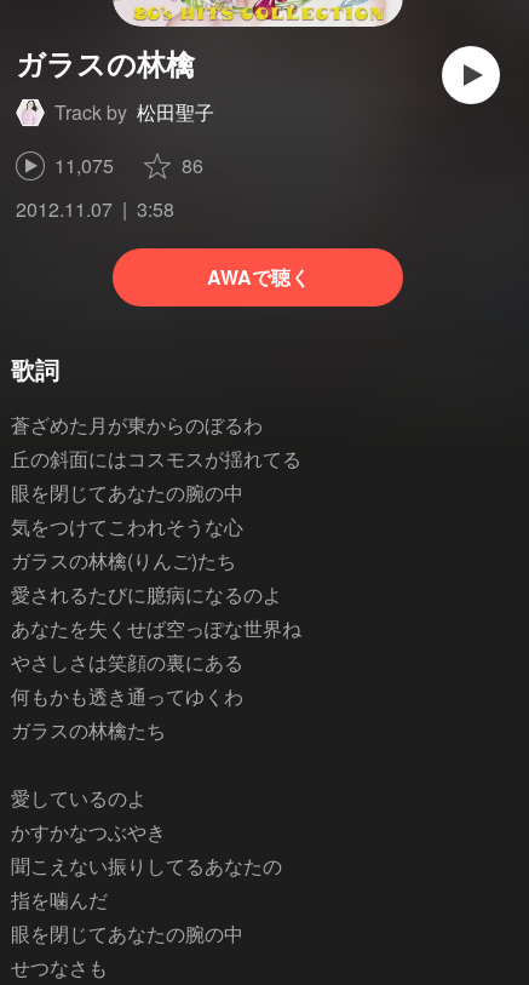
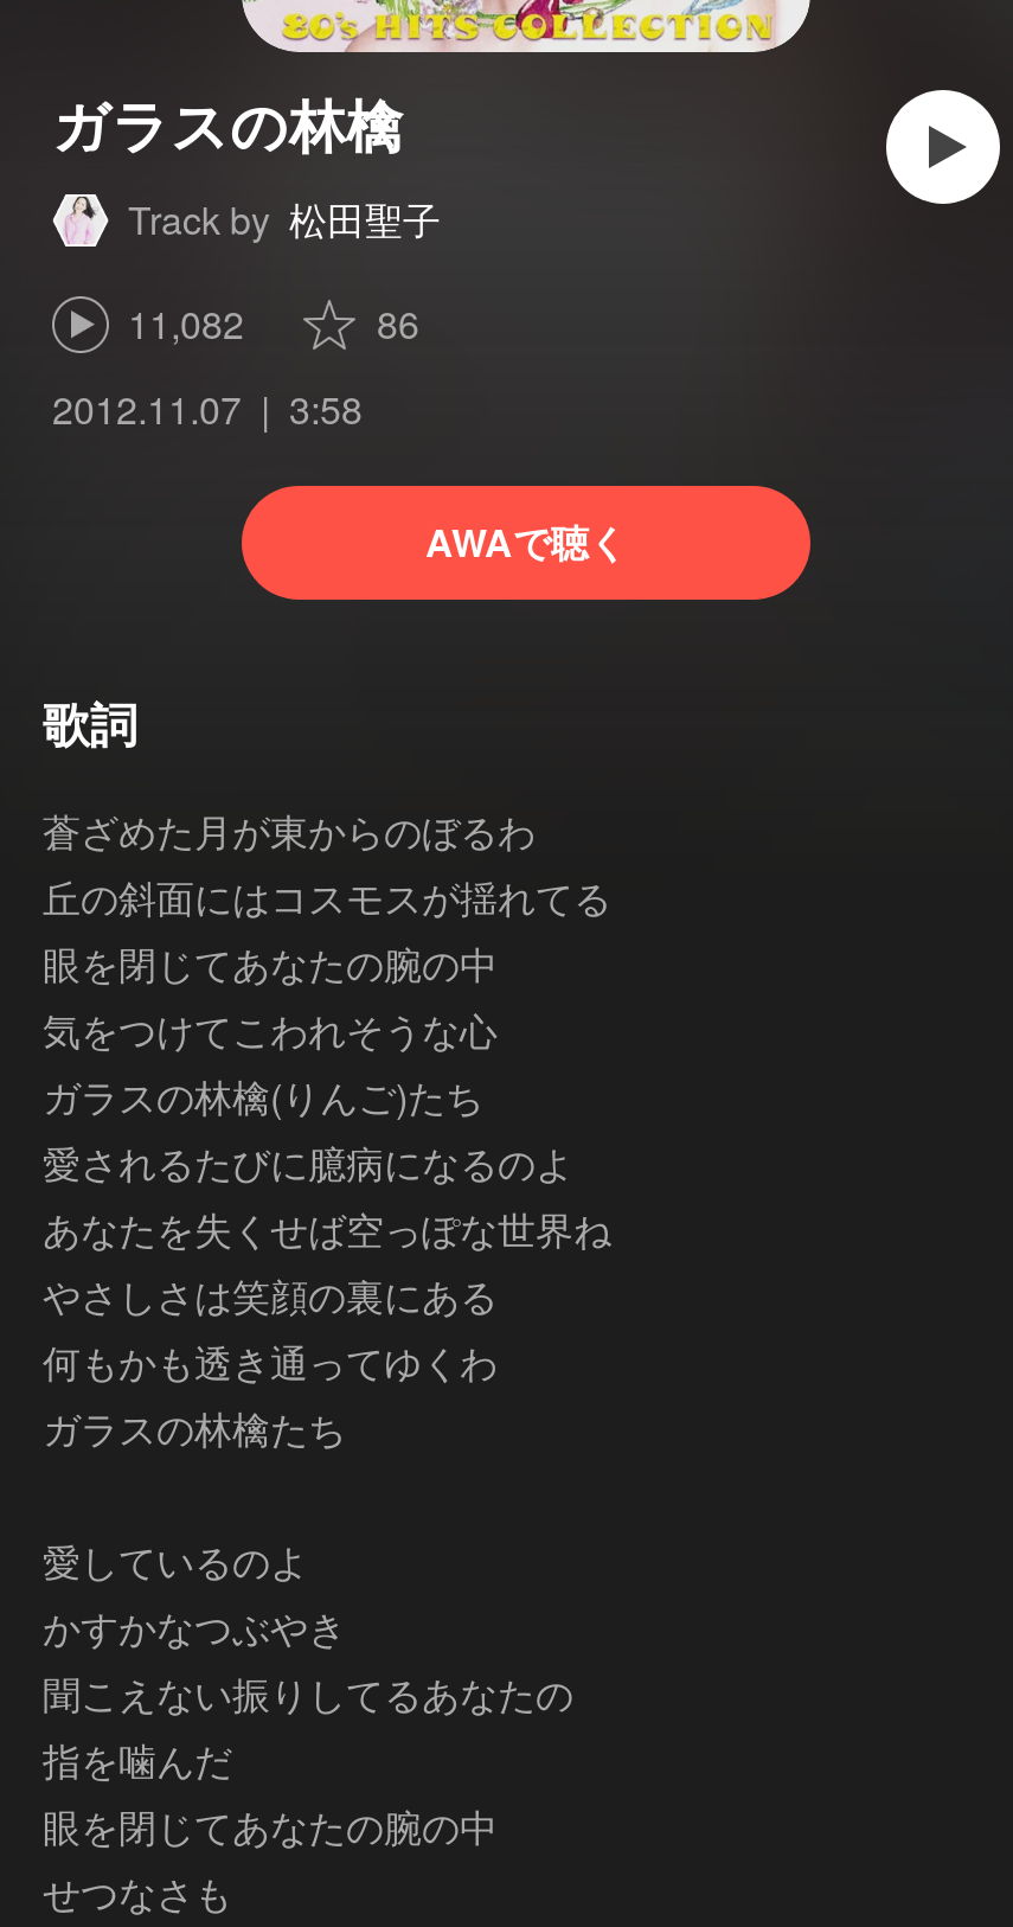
[54,151,114,179] 11,075 -> [128,296,244,351] 11,082

